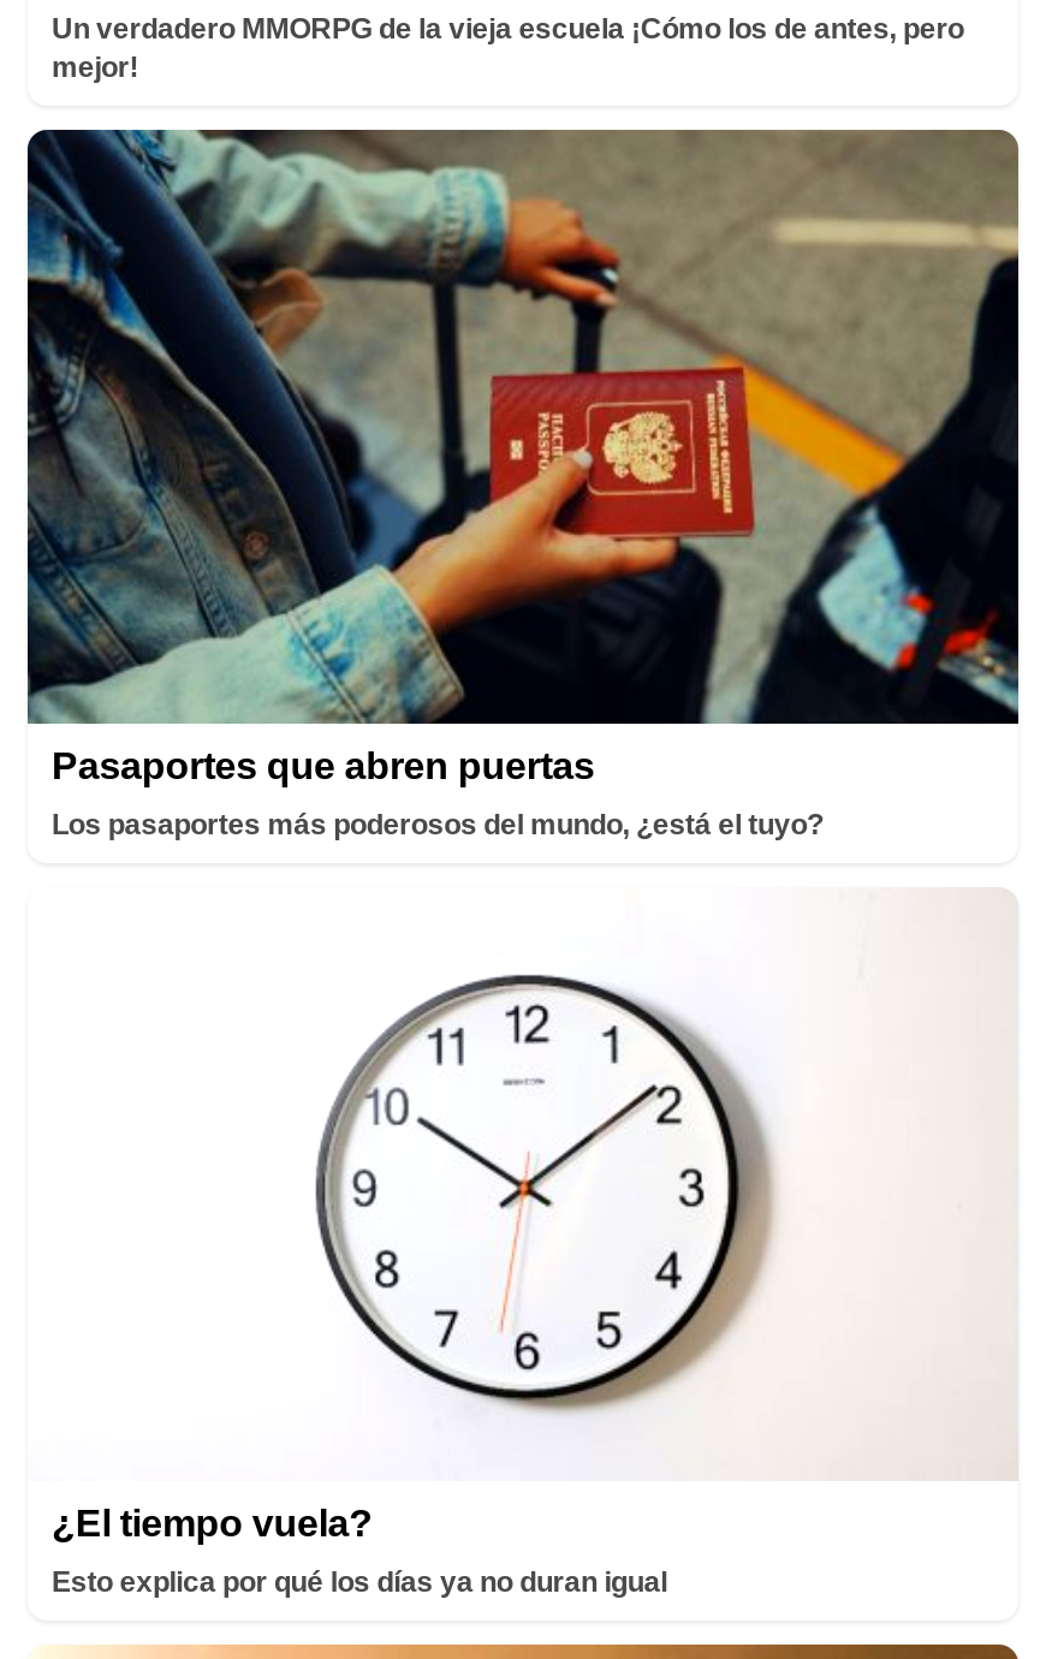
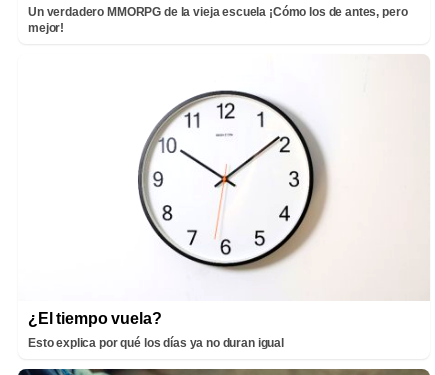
[25,127,1021,842] [image] | Pasaportes que abren puertas | Los pasaportes más poderosos del mundo, ¿está el tuyo? -> none

